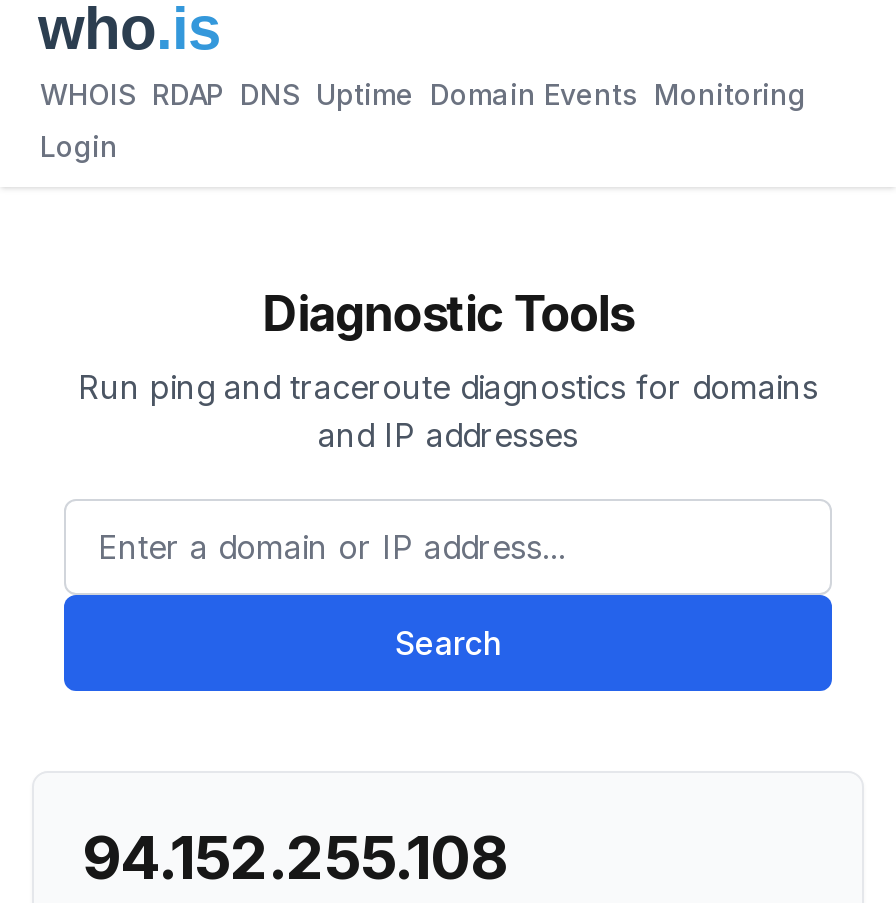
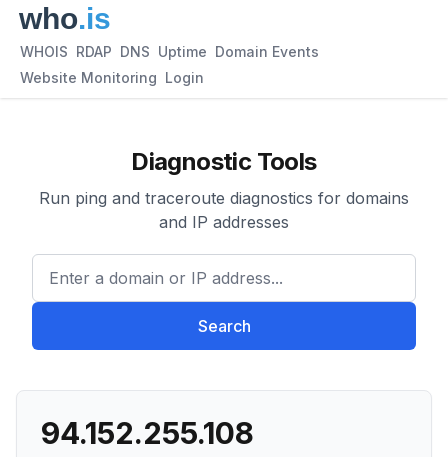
[40,77,806,111] WHOIS RDAP DNS Uptime Domain Events Monitoring -> [20,43,319,60] WHOIS RDAP DNS Uptime Domain Events
[40,129,118,163] Login -> [20,69,204,86] Website Monitoring Login

